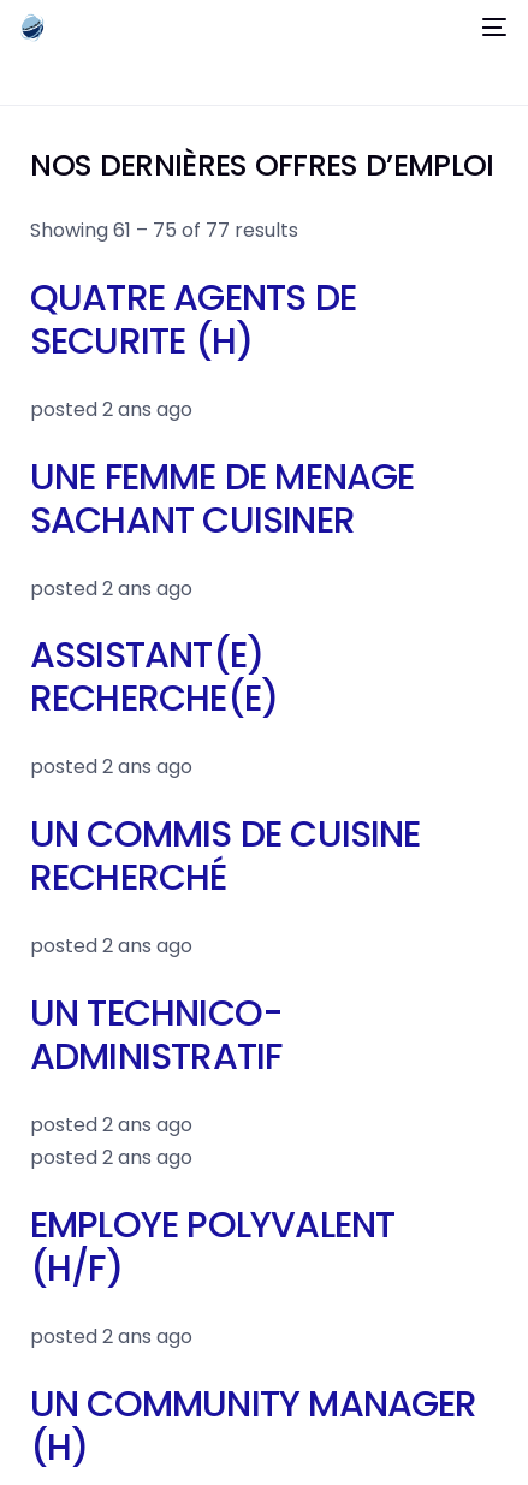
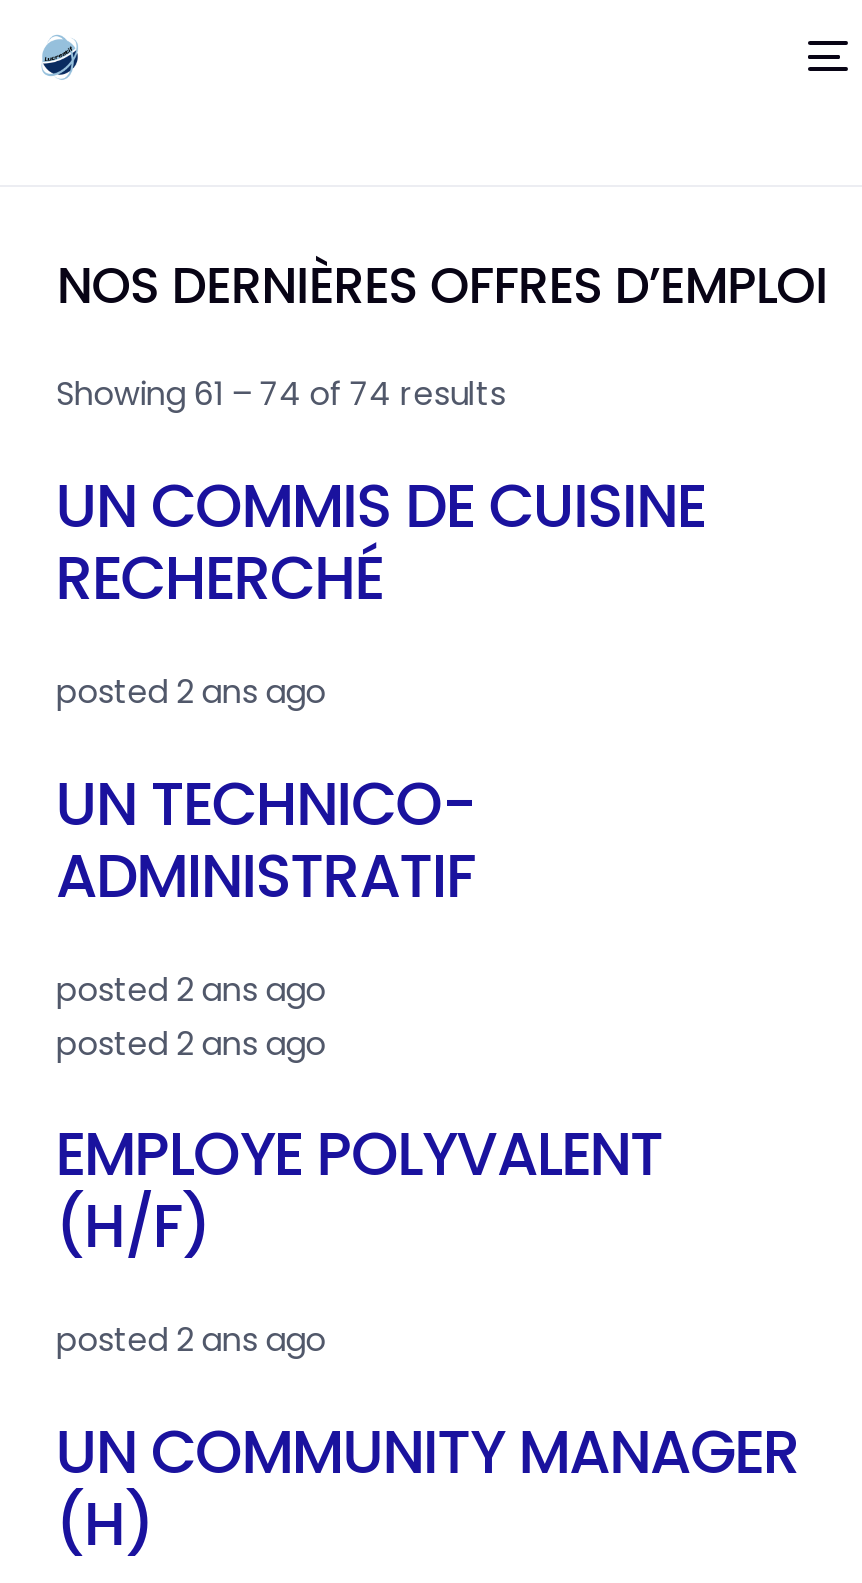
[30,216,414,781] Showing 61 – 75 of 77 results | QUATRE AGENTS DE | SECURITE (H) | posted 2 ans ago | UNE FEMME DE MENAGE | SACHANT CUISINER | posted 2 ans ago | ASSISTANT(E) | RECHERCHE(E) | posted 2 ans ago -> [56,371,506,417] Showing 61 – 74 of 74 results

